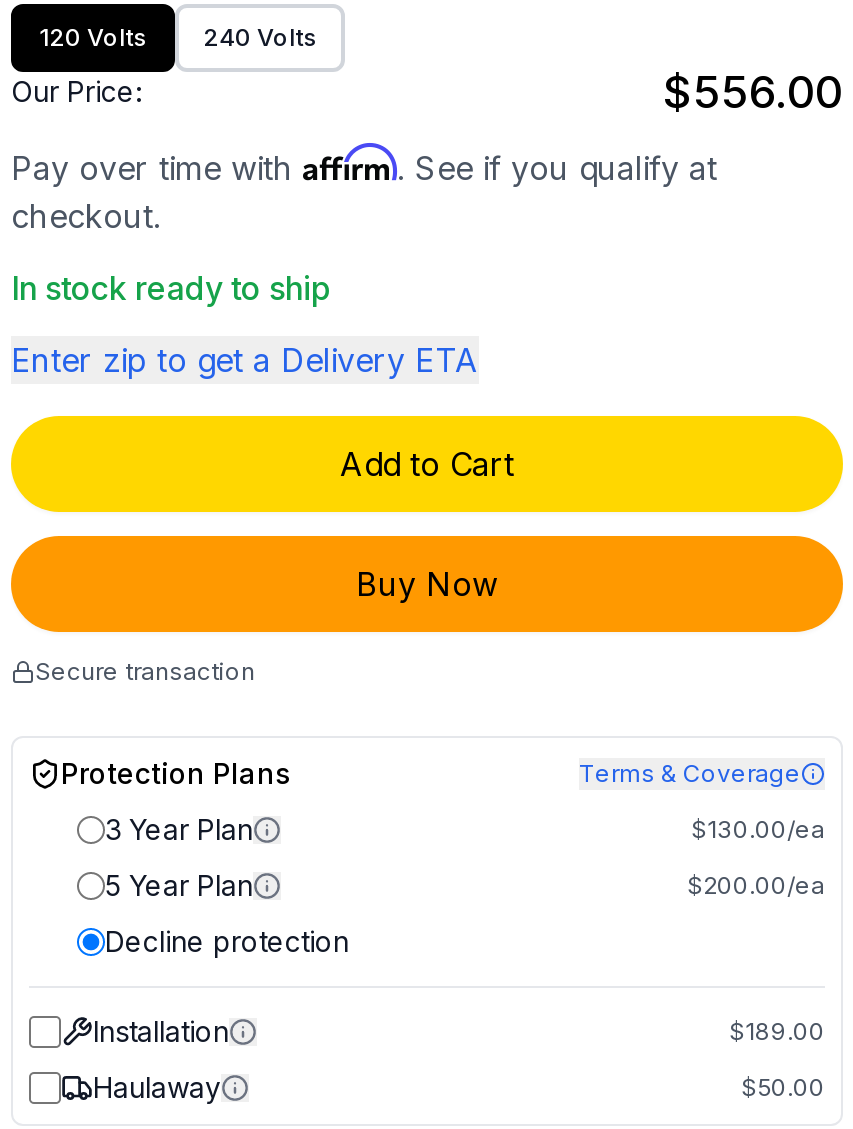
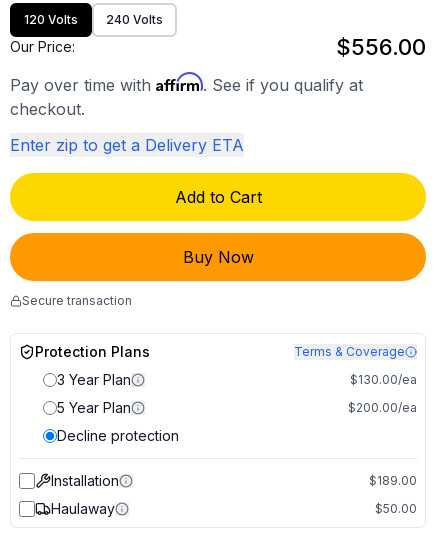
[11,268,331,308] In stock ready to ship -> none

